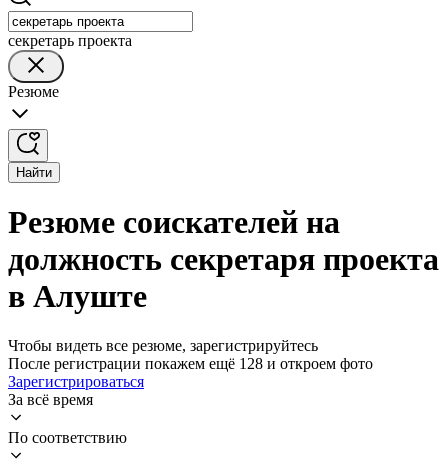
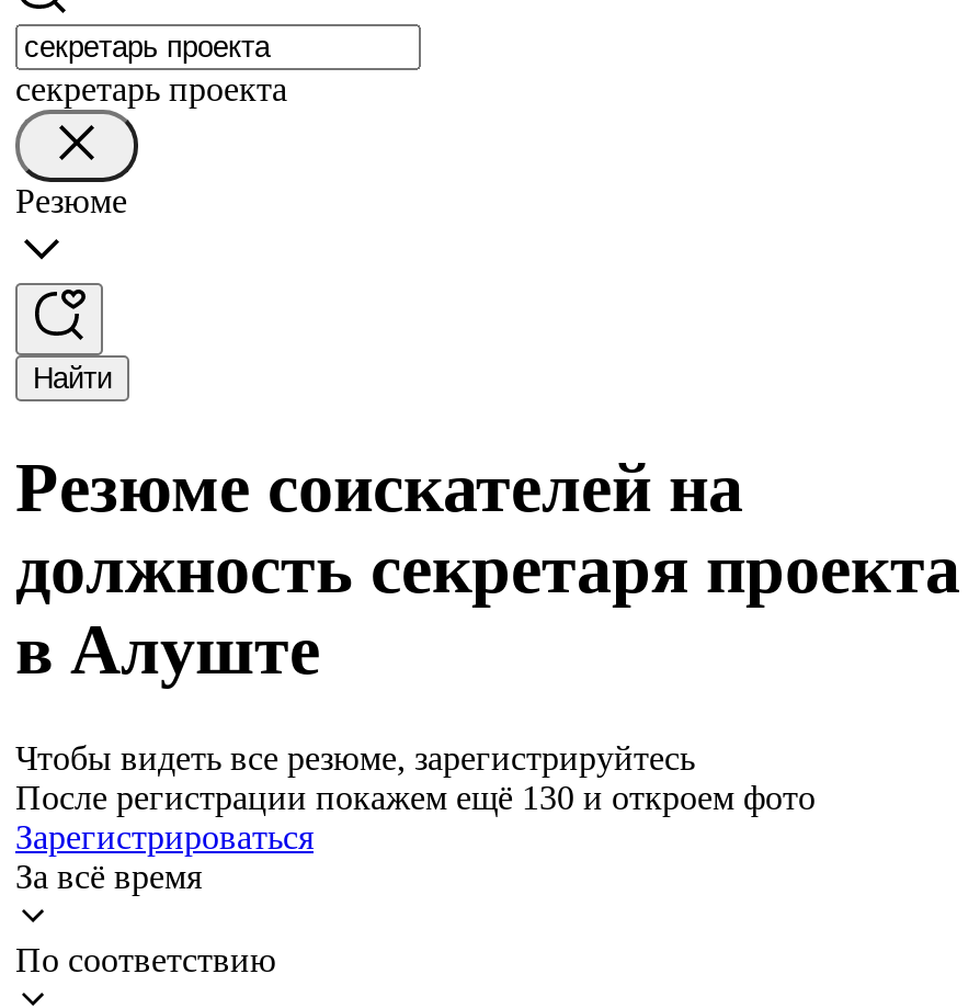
[8,355,373,372] После регистрации покажем ещё 128 и откроем фото -> [15,779,816,816] После регистрации покажем ещё 130 и откроем фото

